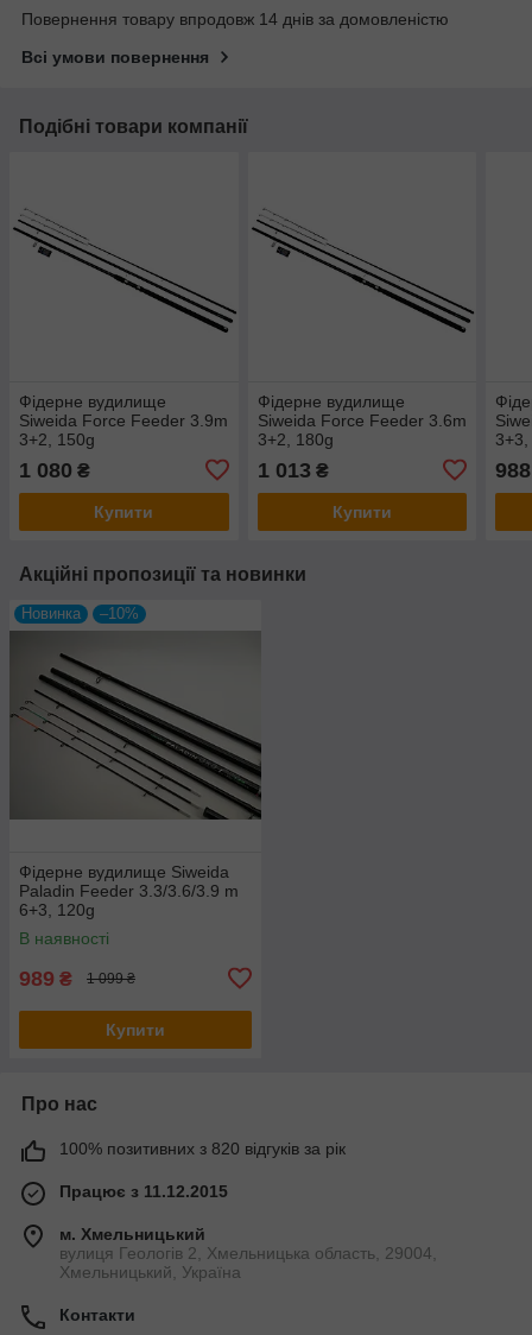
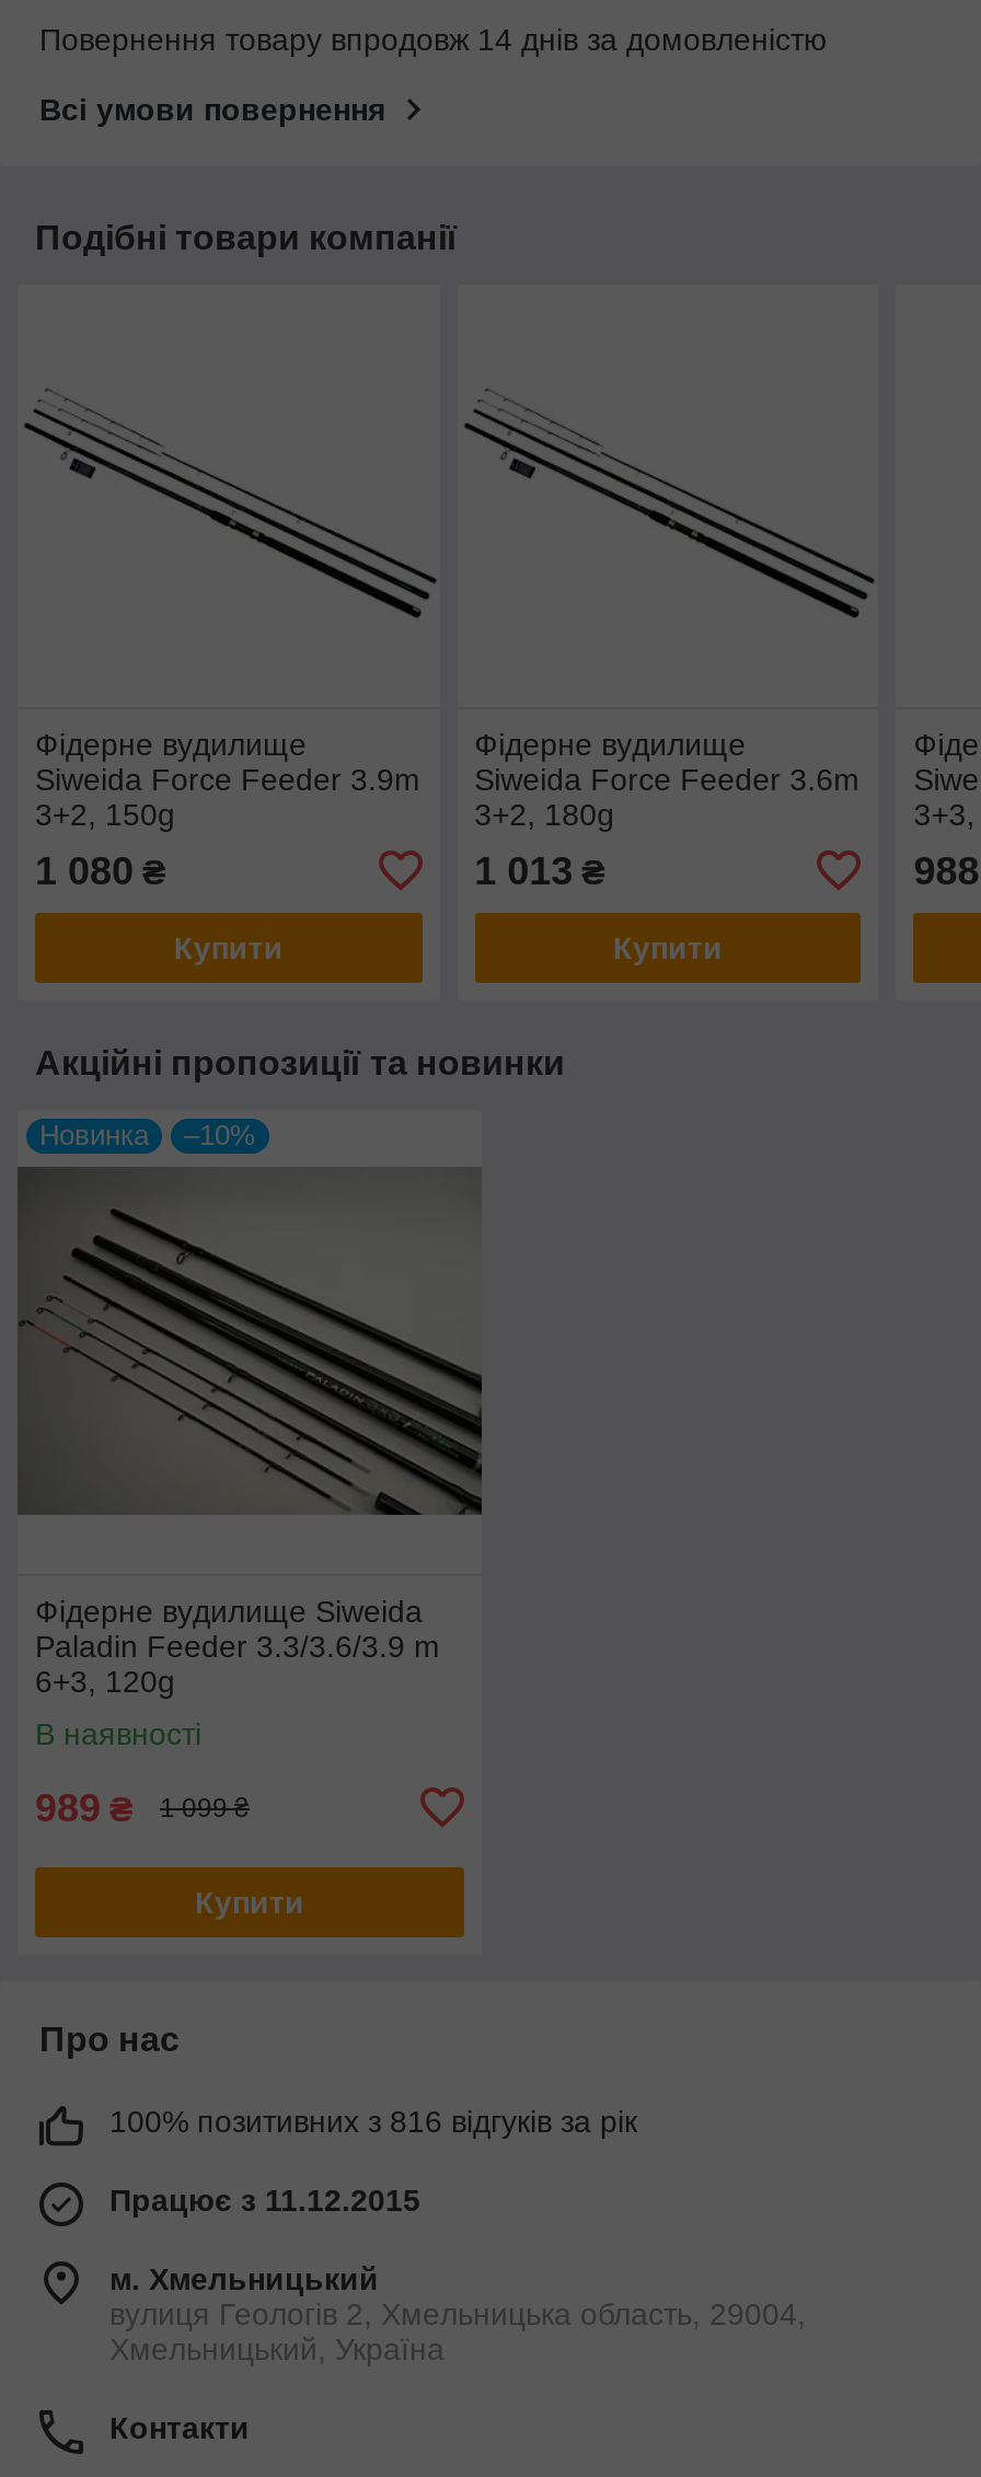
[59,1139,346,1158] 100% позитивних з 820 відгуків за рік -> [109,2103,637,2138] 100% позитивних з 816 відгуків за рік

